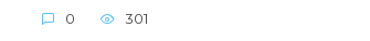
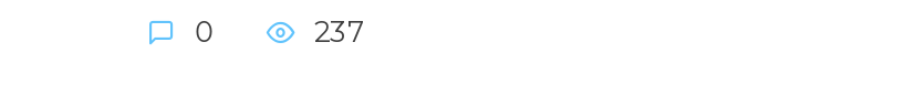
[124,11,147,27] 301 -> [314,16,363,49] 237

